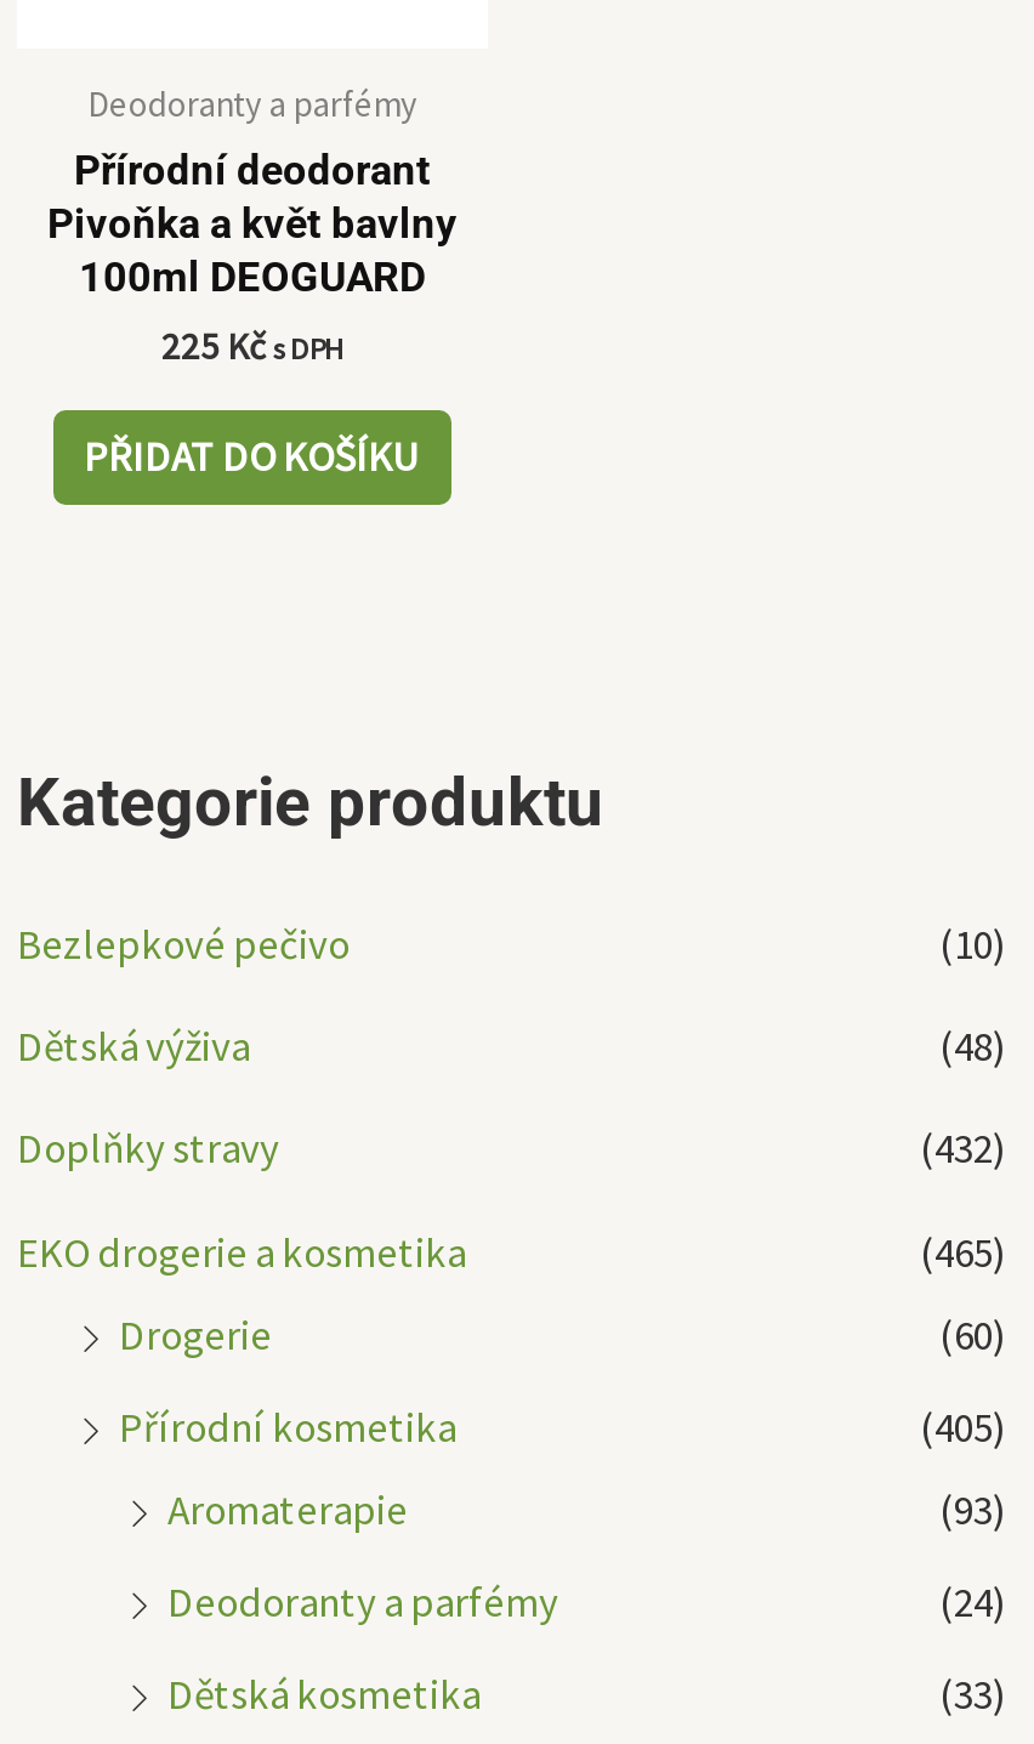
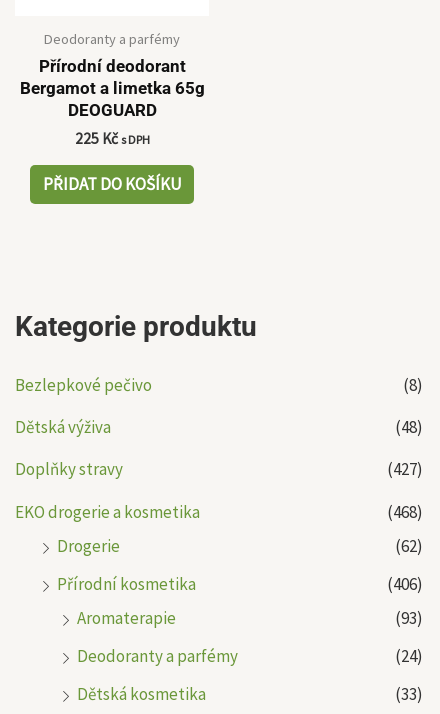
[47,199,458,301] Pivoňka a květ bavlny | 100ml DEOGUARD -> [19,78,204,120] Bergamot a limetka 65g | DEOGUARD
[939,917,1007,970] (10) -> [403,374,423,396] (8)
[920,1122,1007,1176] (432) -> [387,458,423,480] (427)
[920,1225,1007,1278] (465) -> [387,501,423,523] (468)
[939,1307,1007,1361] (60) -> [395,535,423,557] (62)
[920,1400,1007,1453] (405) -> [387,573,423,595] (406)

